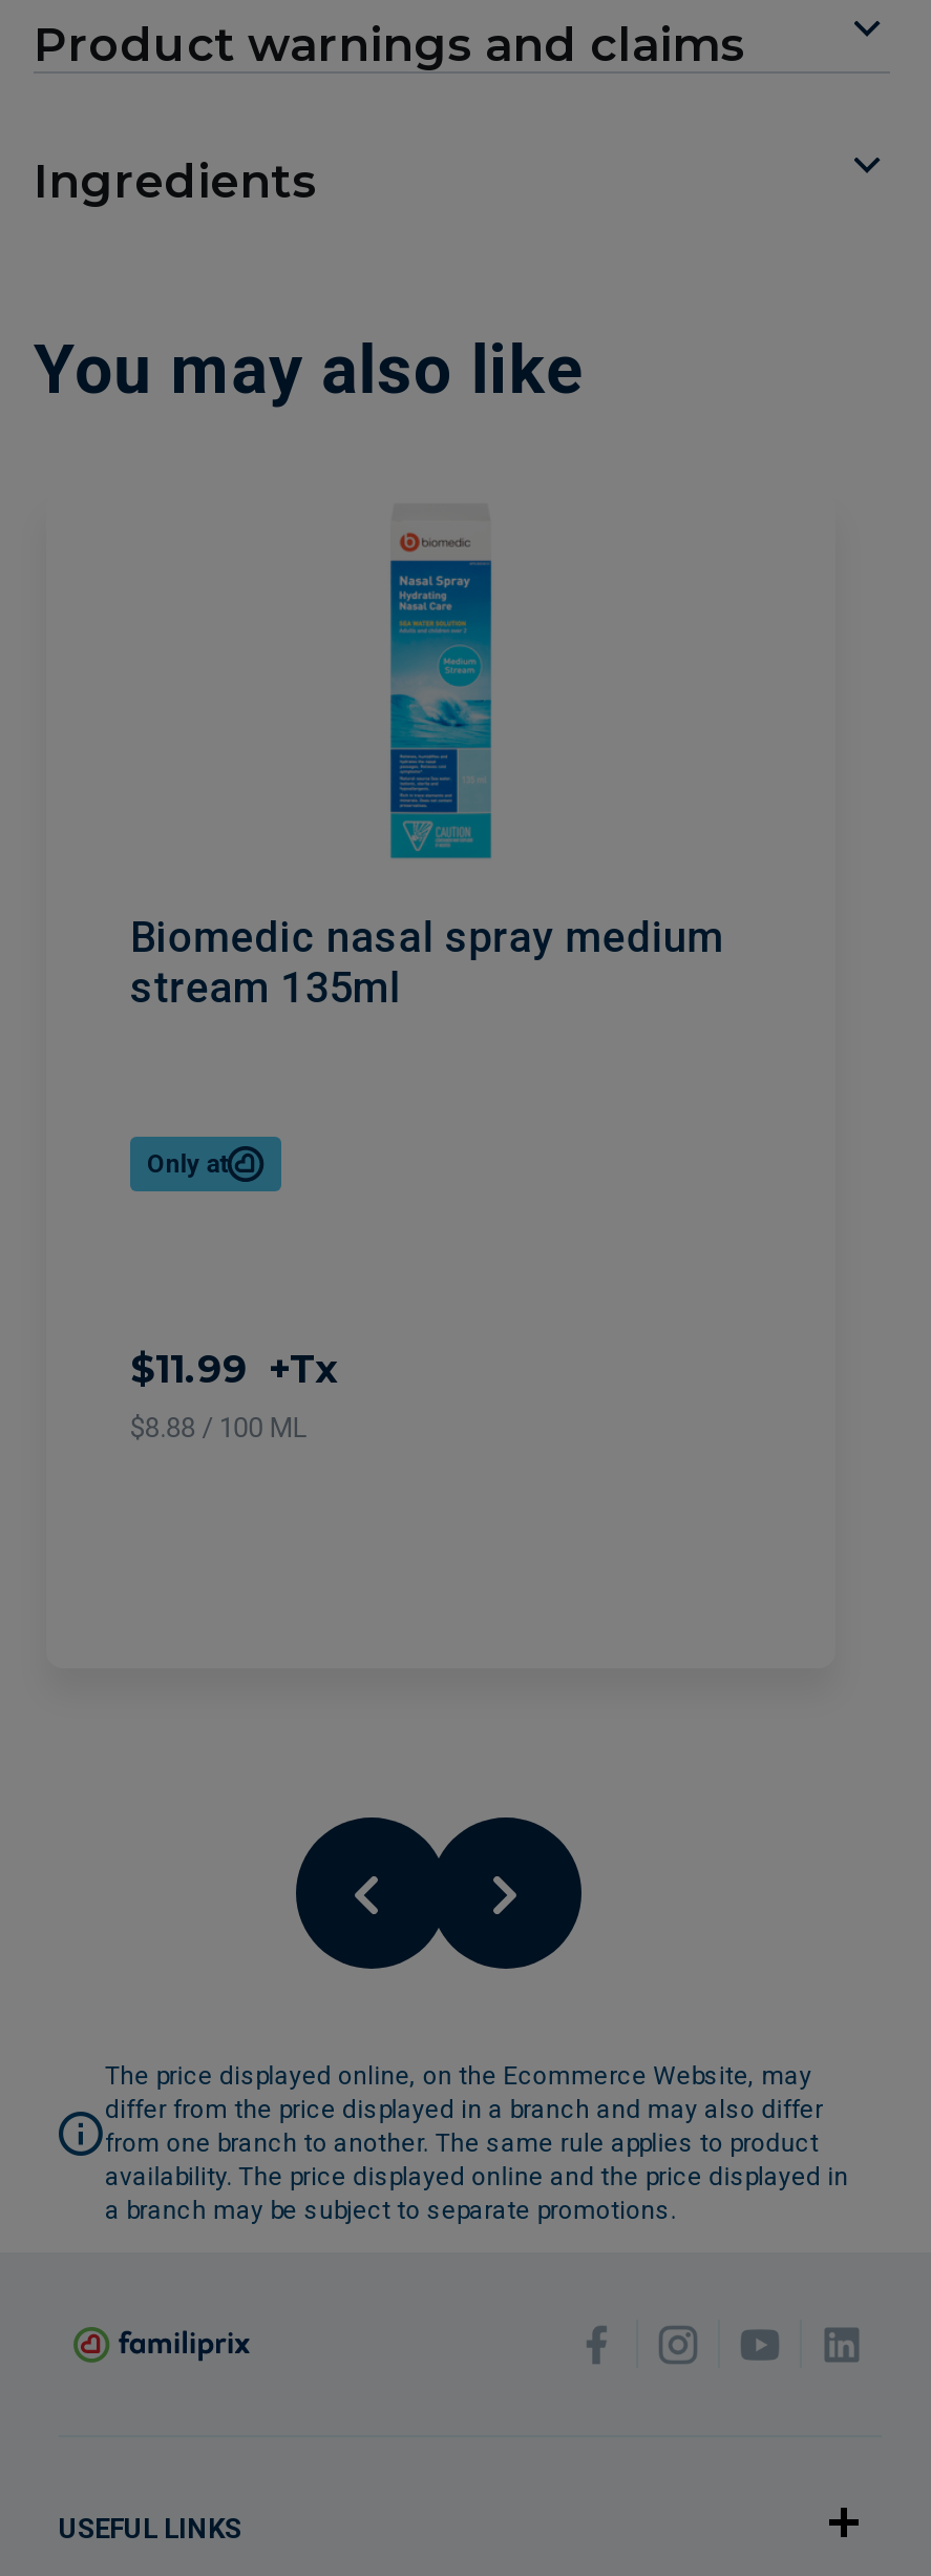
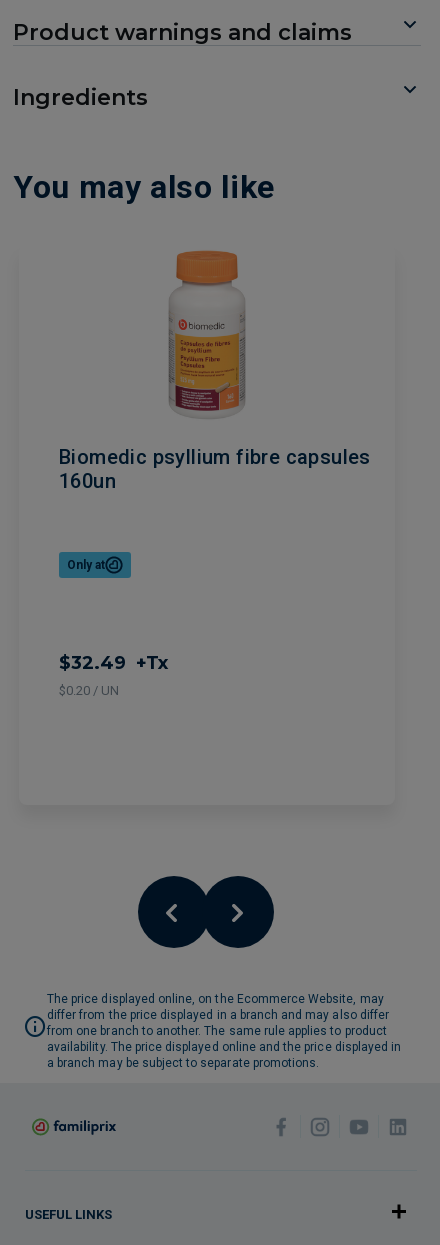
[130,504,724,1013] [image] | Biomedic nasal spray medium | stream 135ml -> [59,250,371,493] [image] | Biomedic psyllium fibre capsules | 160un
[130,1347,336,1444] $11.99 +Tx | $8.88 / 100 ML -> [59,652,168,698] $32.49 +Tx | $0.20 / UN

